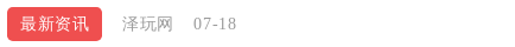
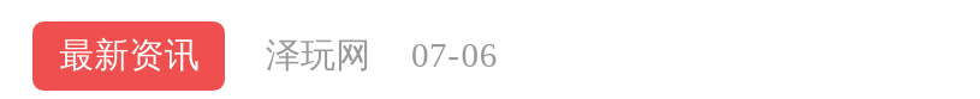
[20,14,237,33] 最新资讯 泽玩网 07-18 -> [59,36,498,74] 最新资讯 泽玩网 07-06

